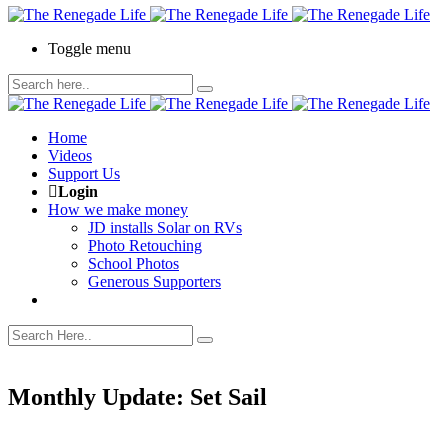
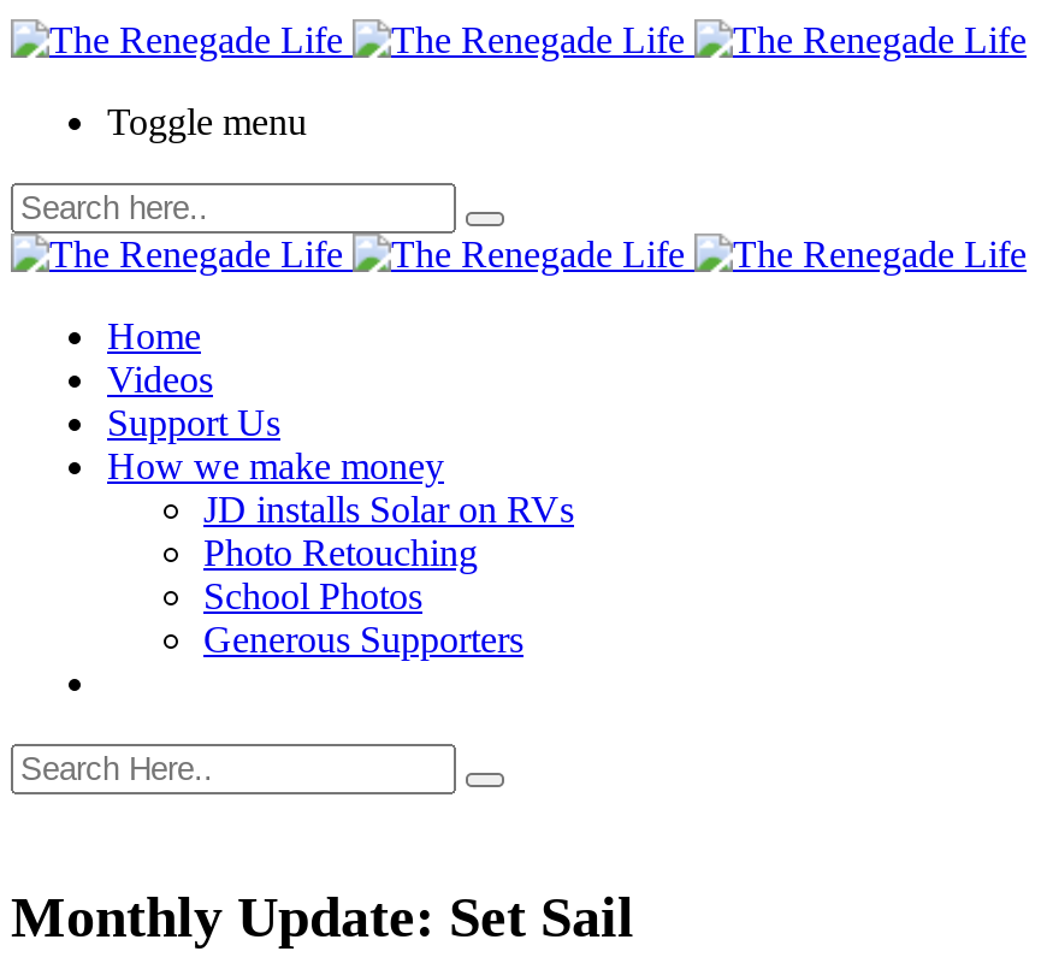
[58,183,98,200] Login -> none

